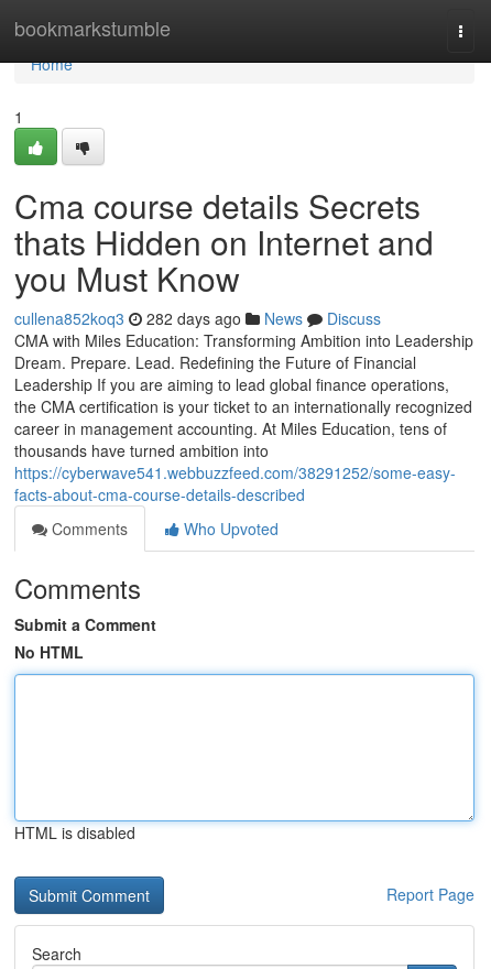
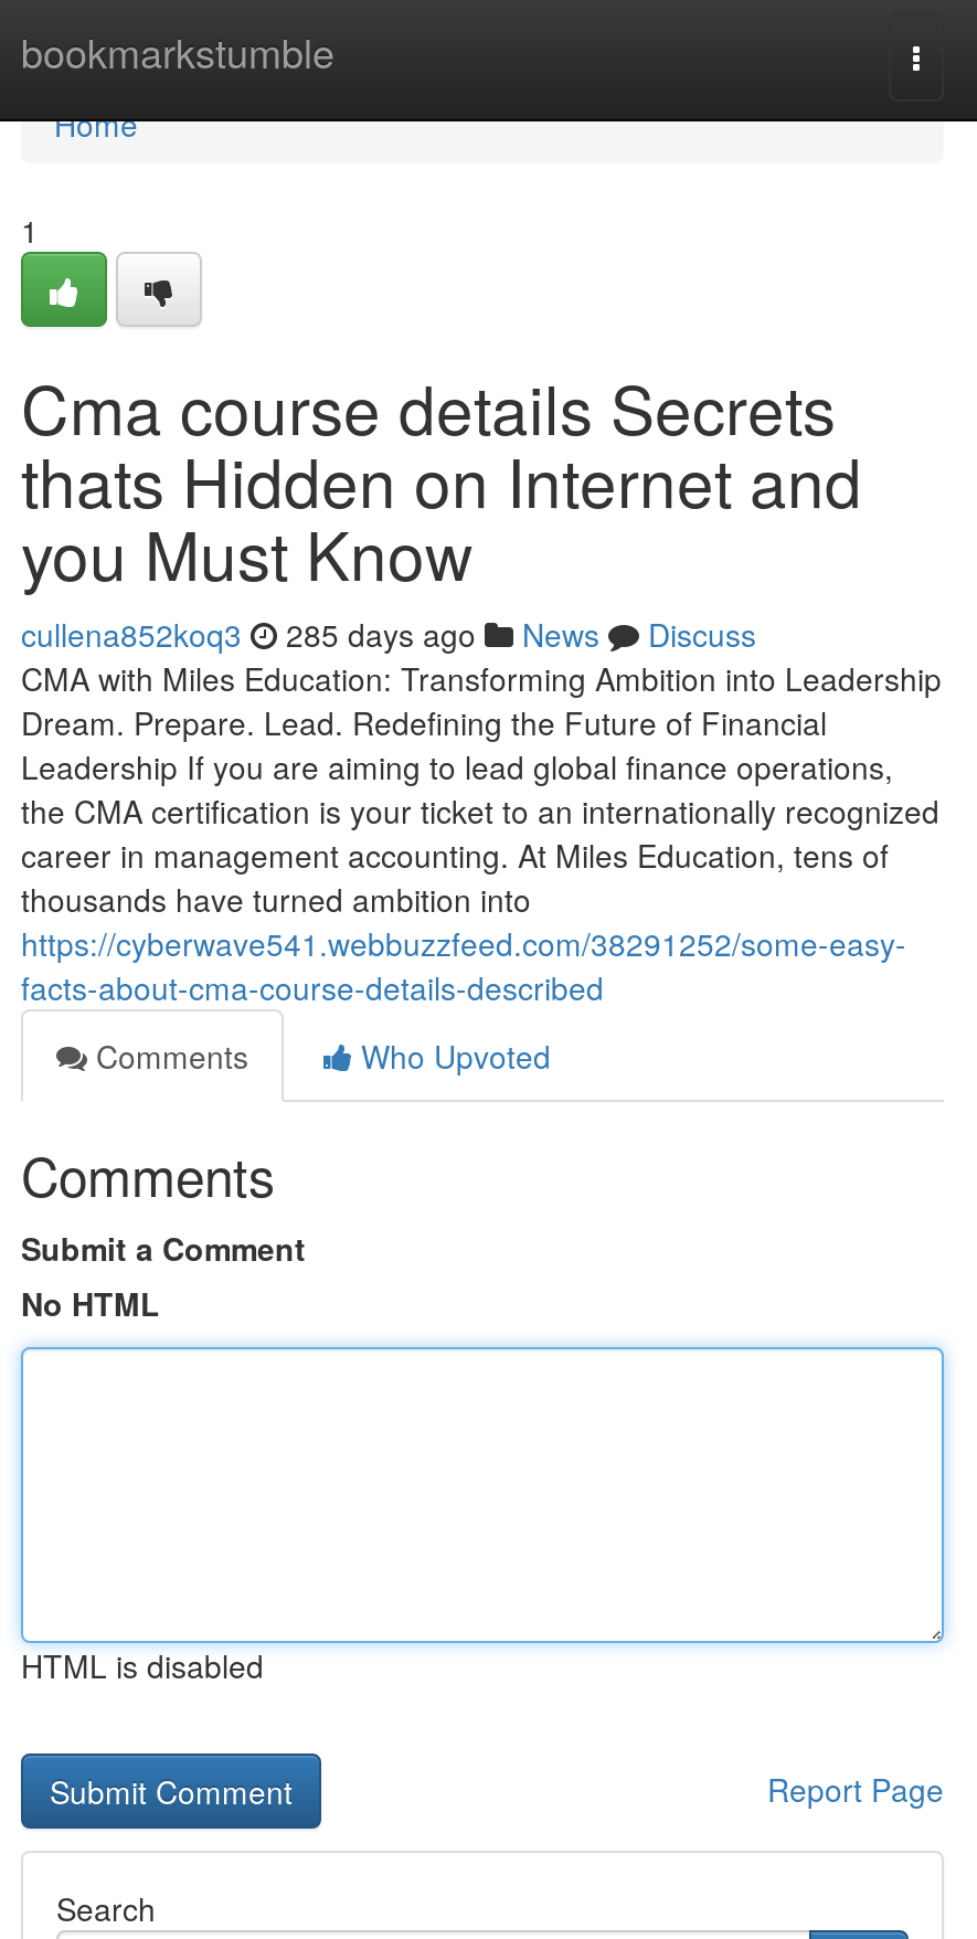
[14,307,381,329] cullena852koq3 282 days ago News Discuss -> [21,612,756,656] cullena852koq3 285 days ago News Discuss

